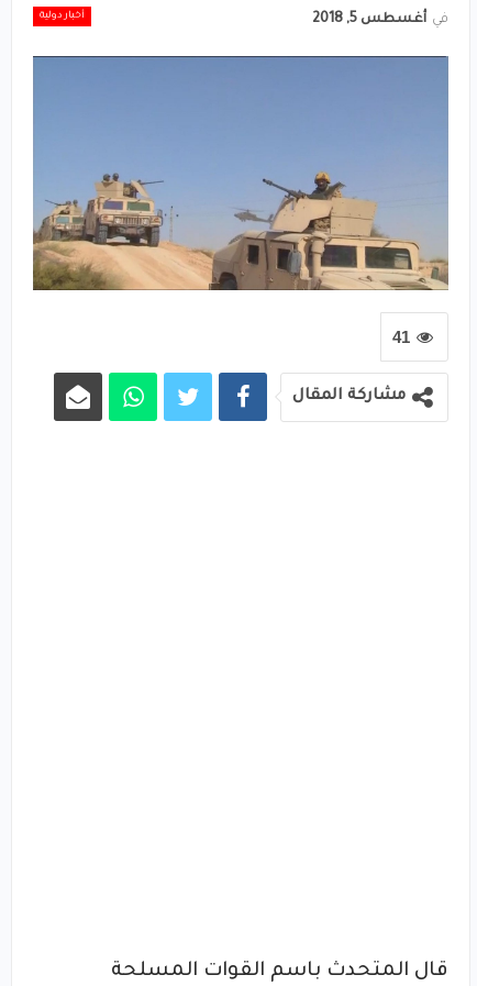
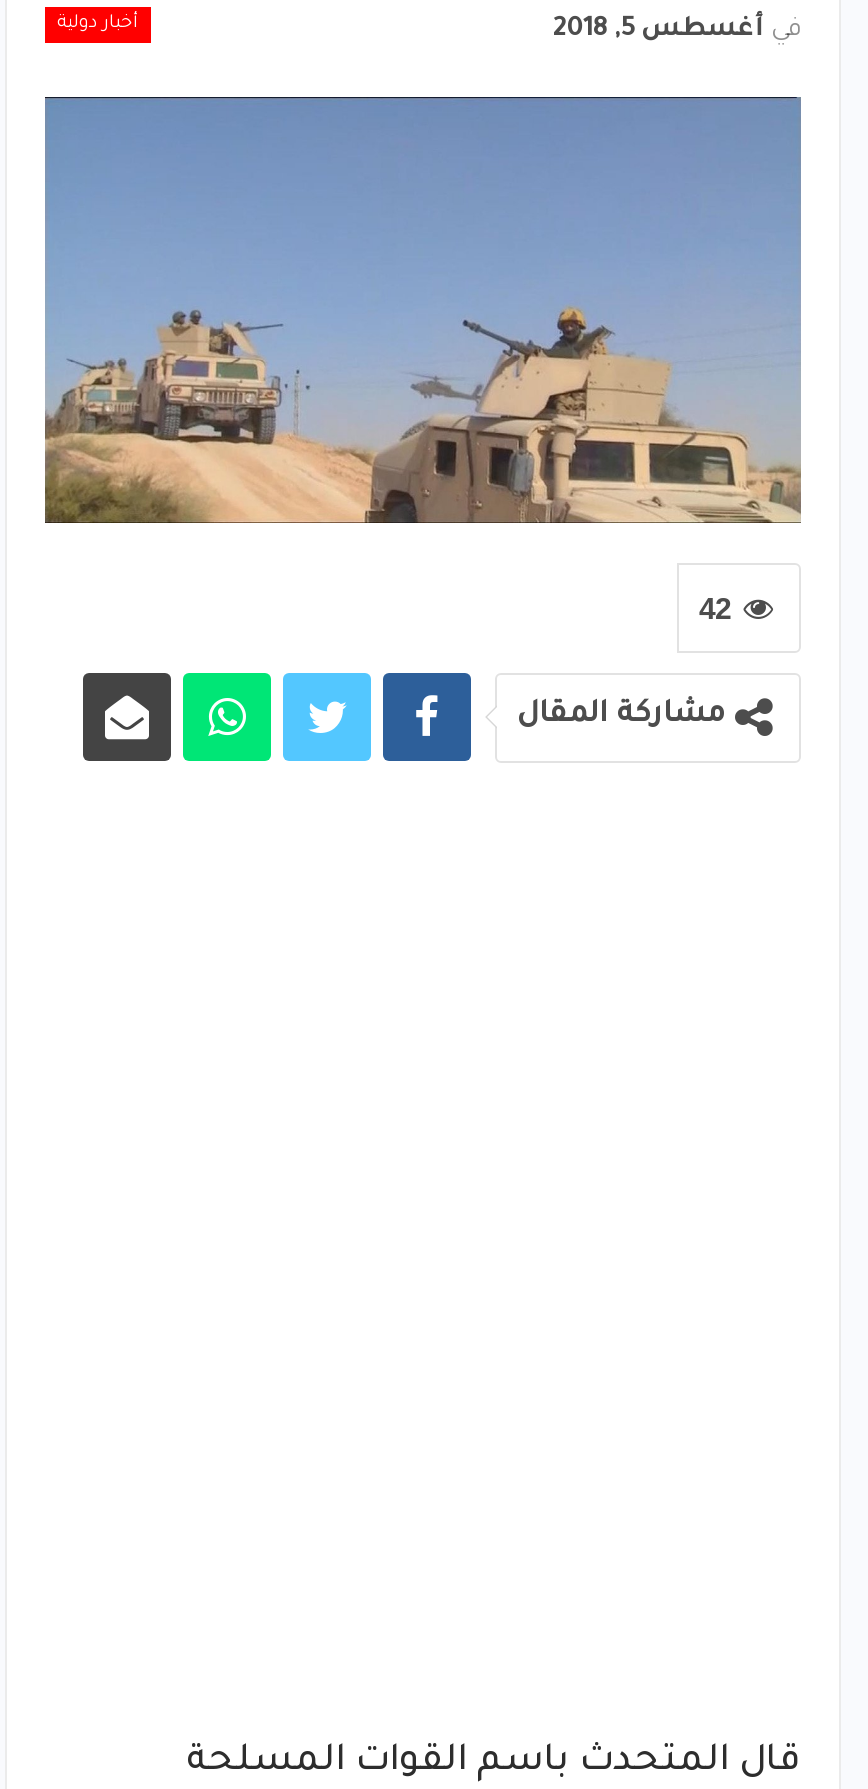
[392,327,410,346] 41 -> [699,590,731,624] 42

